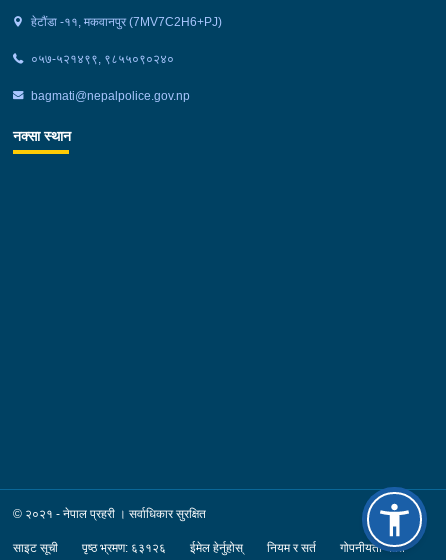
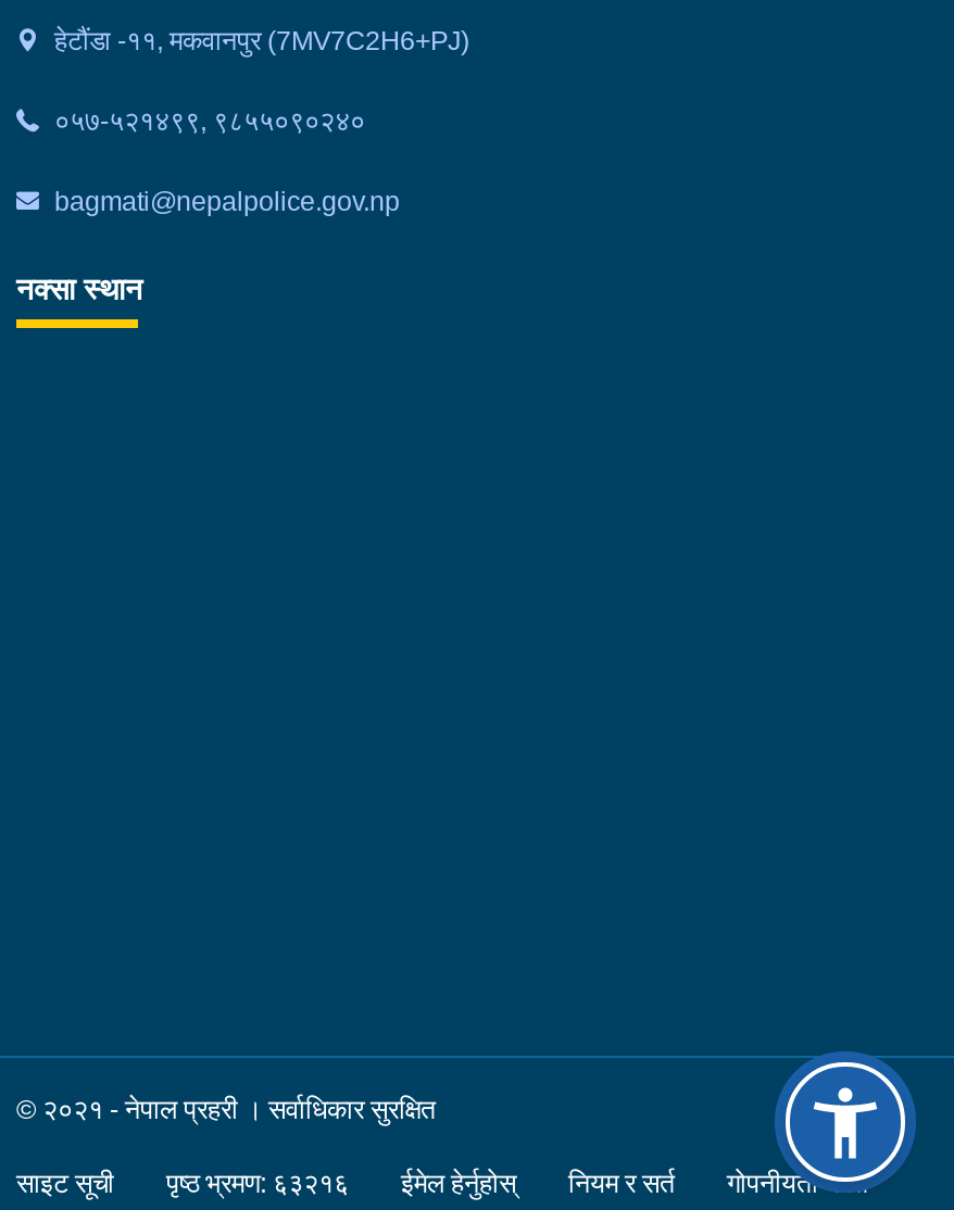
[82,541,166,555] पृष्ठ भ्रमण: ६३१२६ -> [166,1169,349,1199] पृष्ठ भ्रमण: ६३२१६

